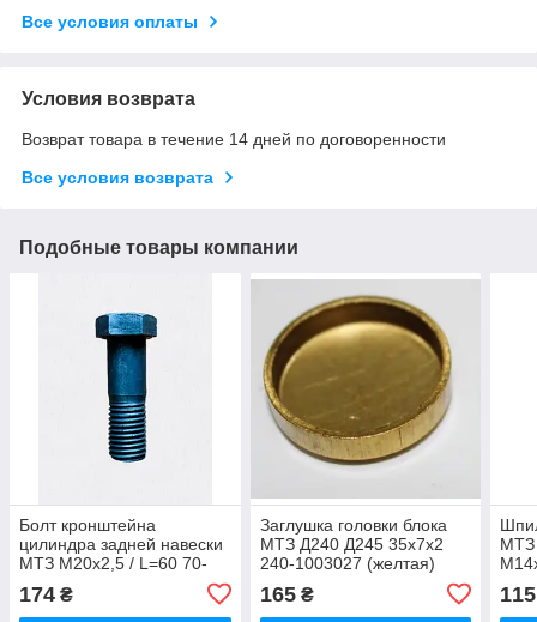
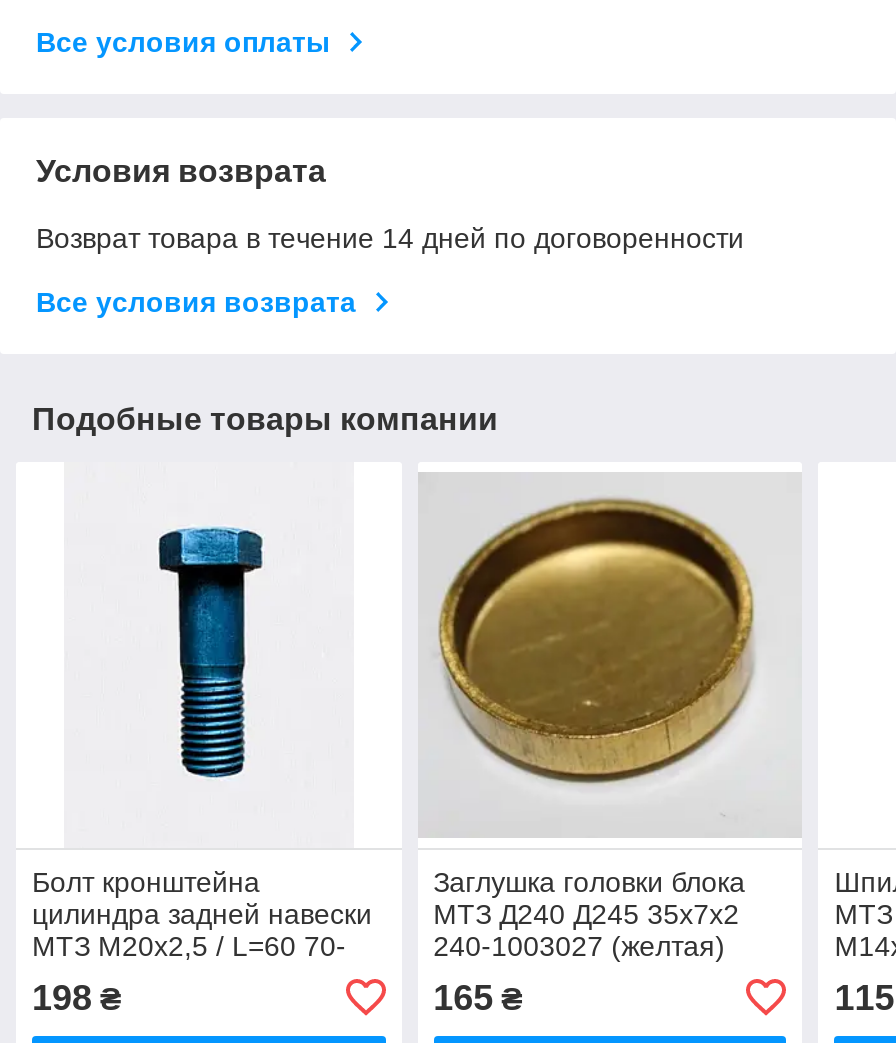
[19,582,73,606] 174 ₴ -> [32,978,122,1018] 198 ₴

